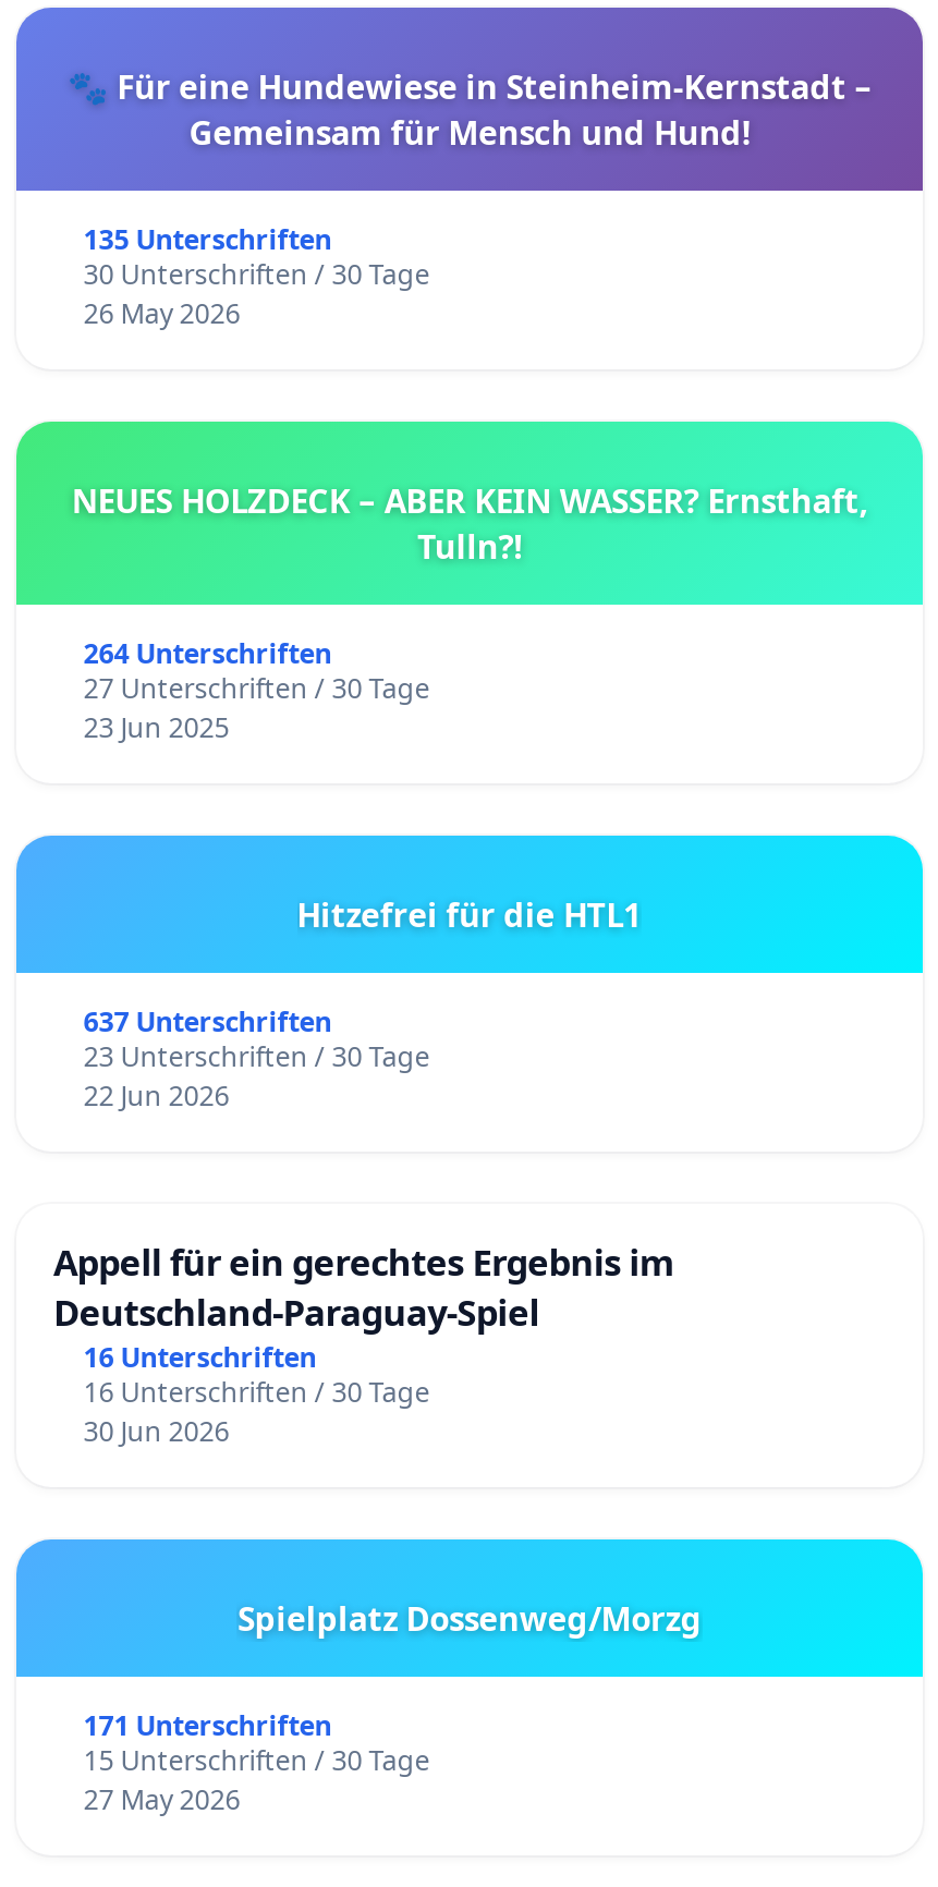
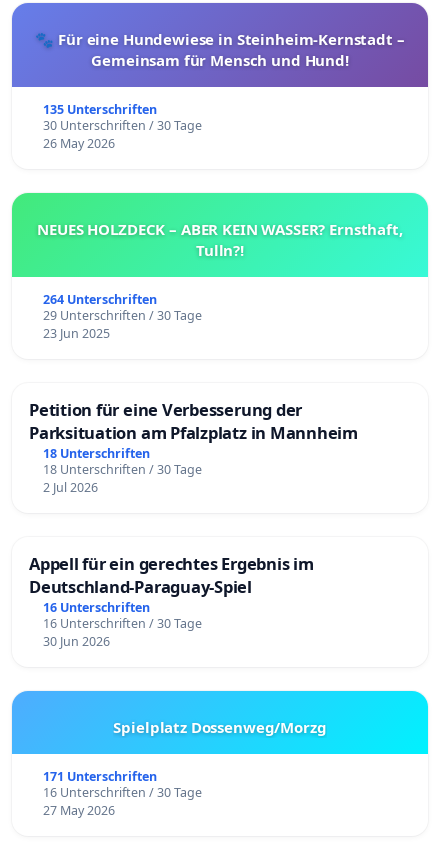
[83,670,430,707] 27 Unterschriften / 30 Tage -> [43,307,202,324] 29 Unterschriften / 30 Tage
[83,892,642,1114] Hitzefrei für die HTL1 | 637 Unterschriften | 23 Unterschriften / 30 Tage | 22 Jun 2026 -> [29,398,358,496] Petition für eine Verbesserung der | Parksituation am Pfalzplatz in Mannheim | 18 Unterschriften | 18 Unterschriften / 30 Tage | 2 Jul 2026
[83,1742,430,1779] 15 Unterschriften / 30 Tage -> [43,784,202,801] 16 Unterschriften / 30 Tage

